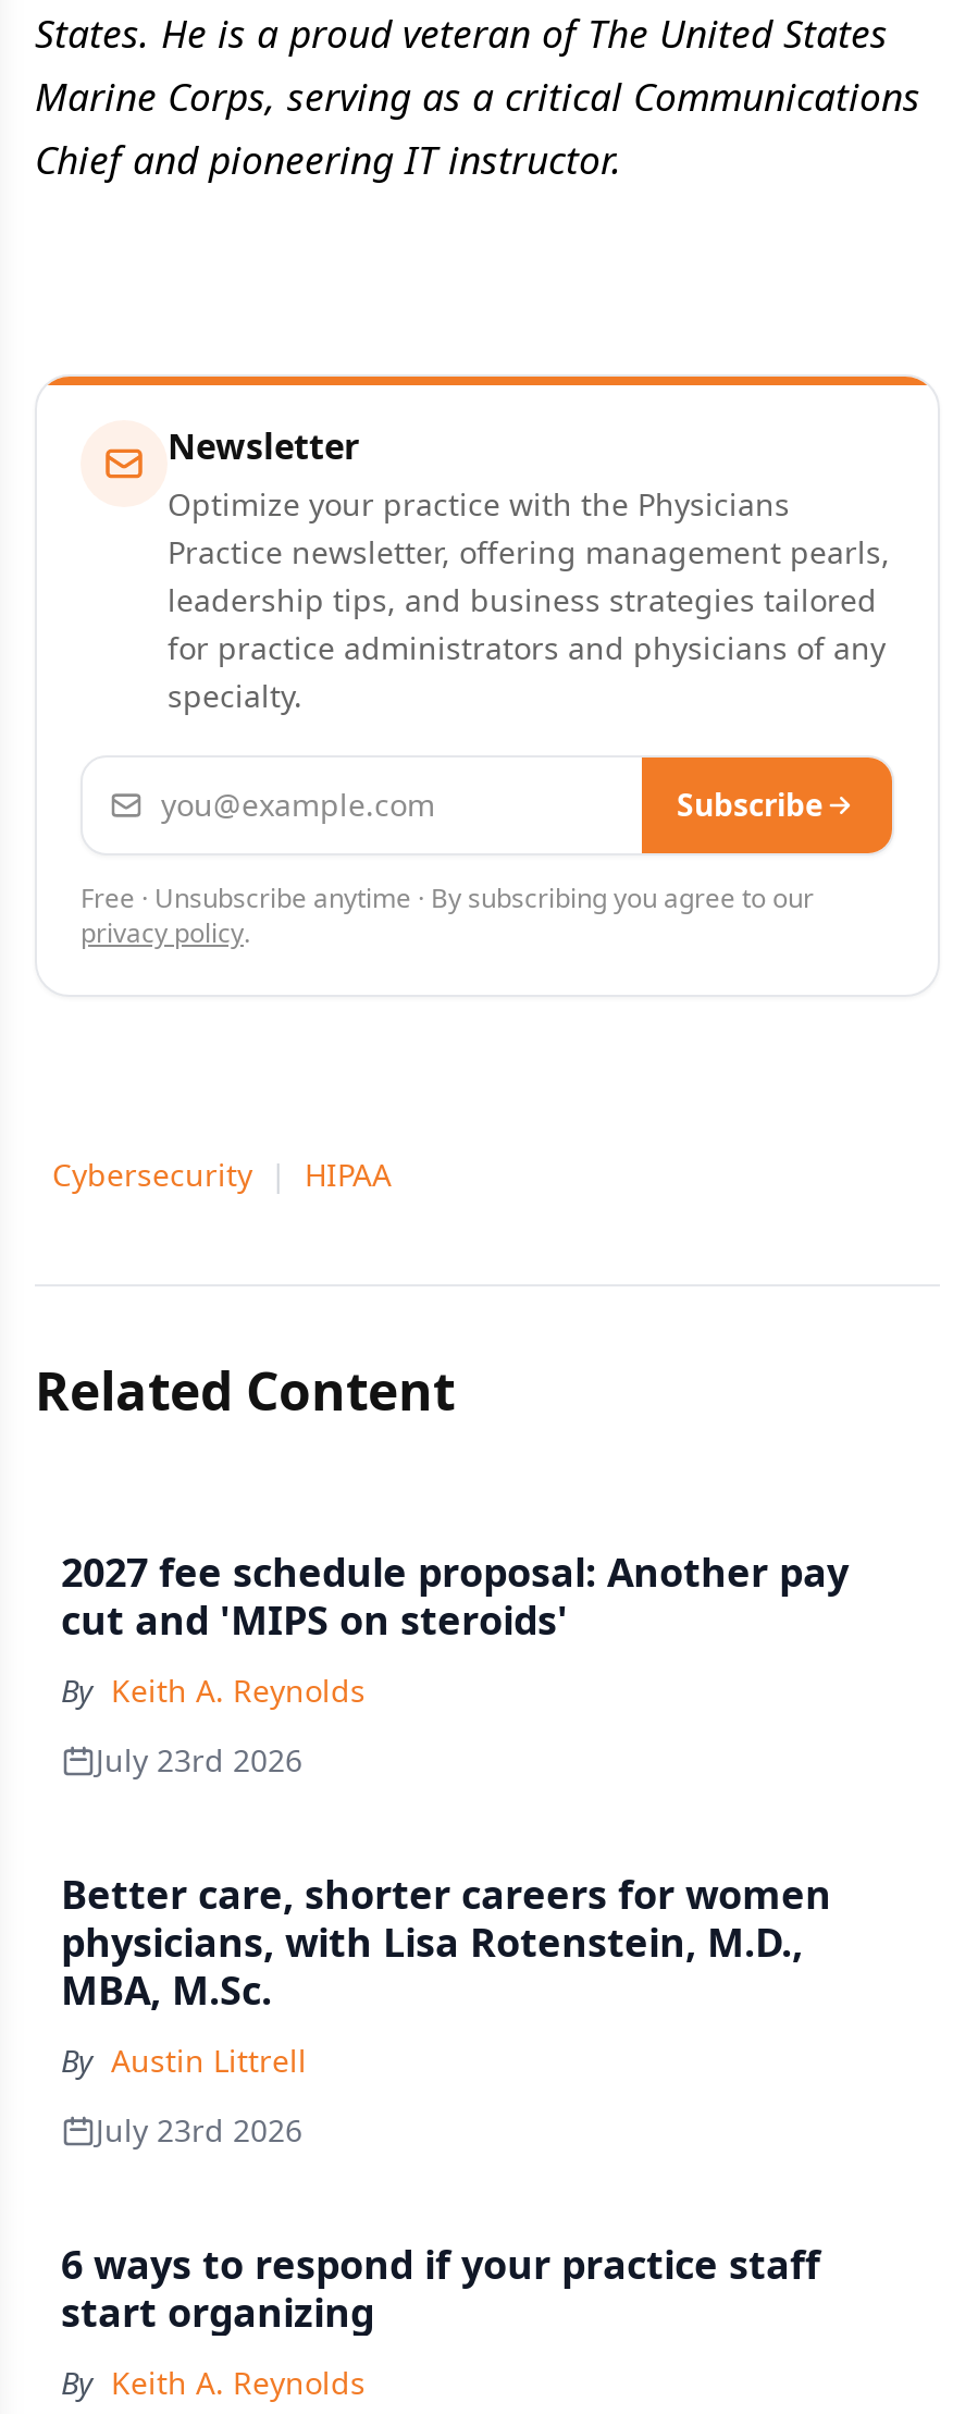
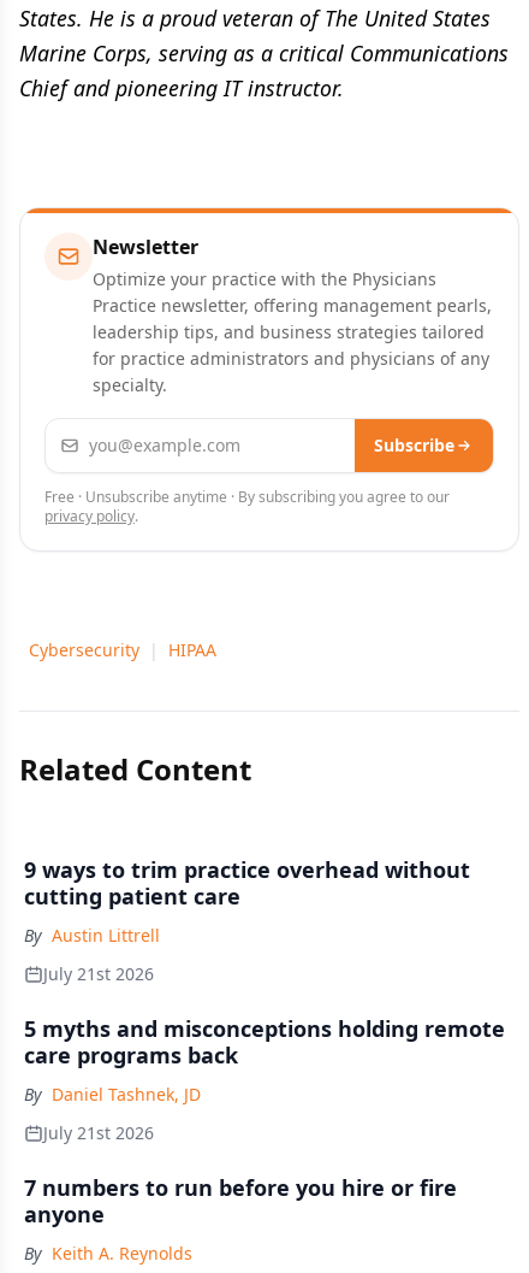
[61,1545,849,2016] 2027 fee schedule proposal: Another pay | cut and 'MIPS on steroids' | By Keith A. Reynolds | July 23rd 2026 | Better care, shorter careers for women | physicians, with Lisa Rotenstein, M.D., | MBA, M.Sc. -> [24,855,470,910] 9 ways to trim practice overhead without | cutting patient care
moved [61,2040,307,2081] -> [24,924,160,947]: By Austin Littrell
[61,2109,820,2338] July 23rd 2026 | 6 ways to respond if your practice staff | start organizing -> [24,962,505,1228] July 21st 2026 | 5 myths and misconceptions holding remote | care programs back | By Daniel Tashnek, JD | July 21st 2026 | 7 numbers to run before you hire or fire | anyone

